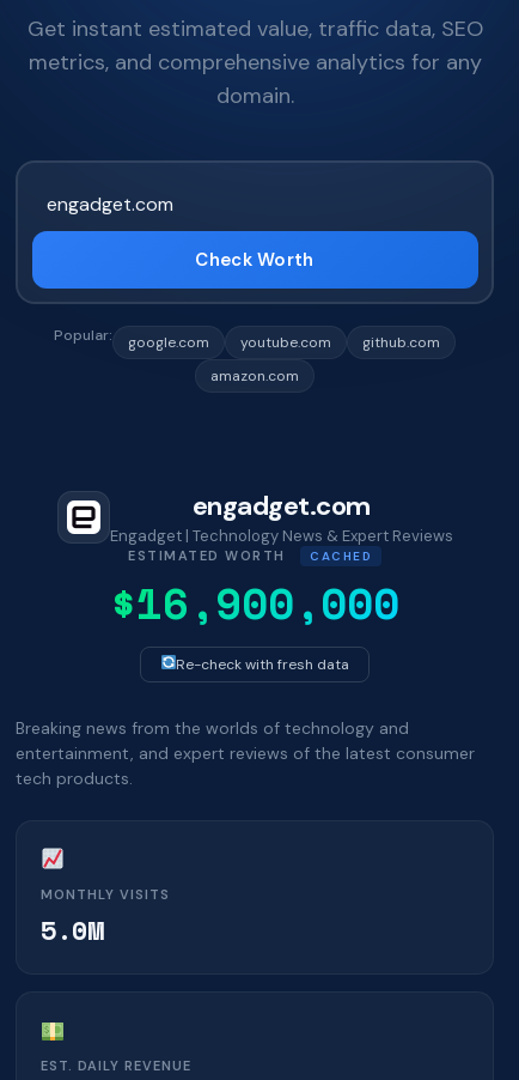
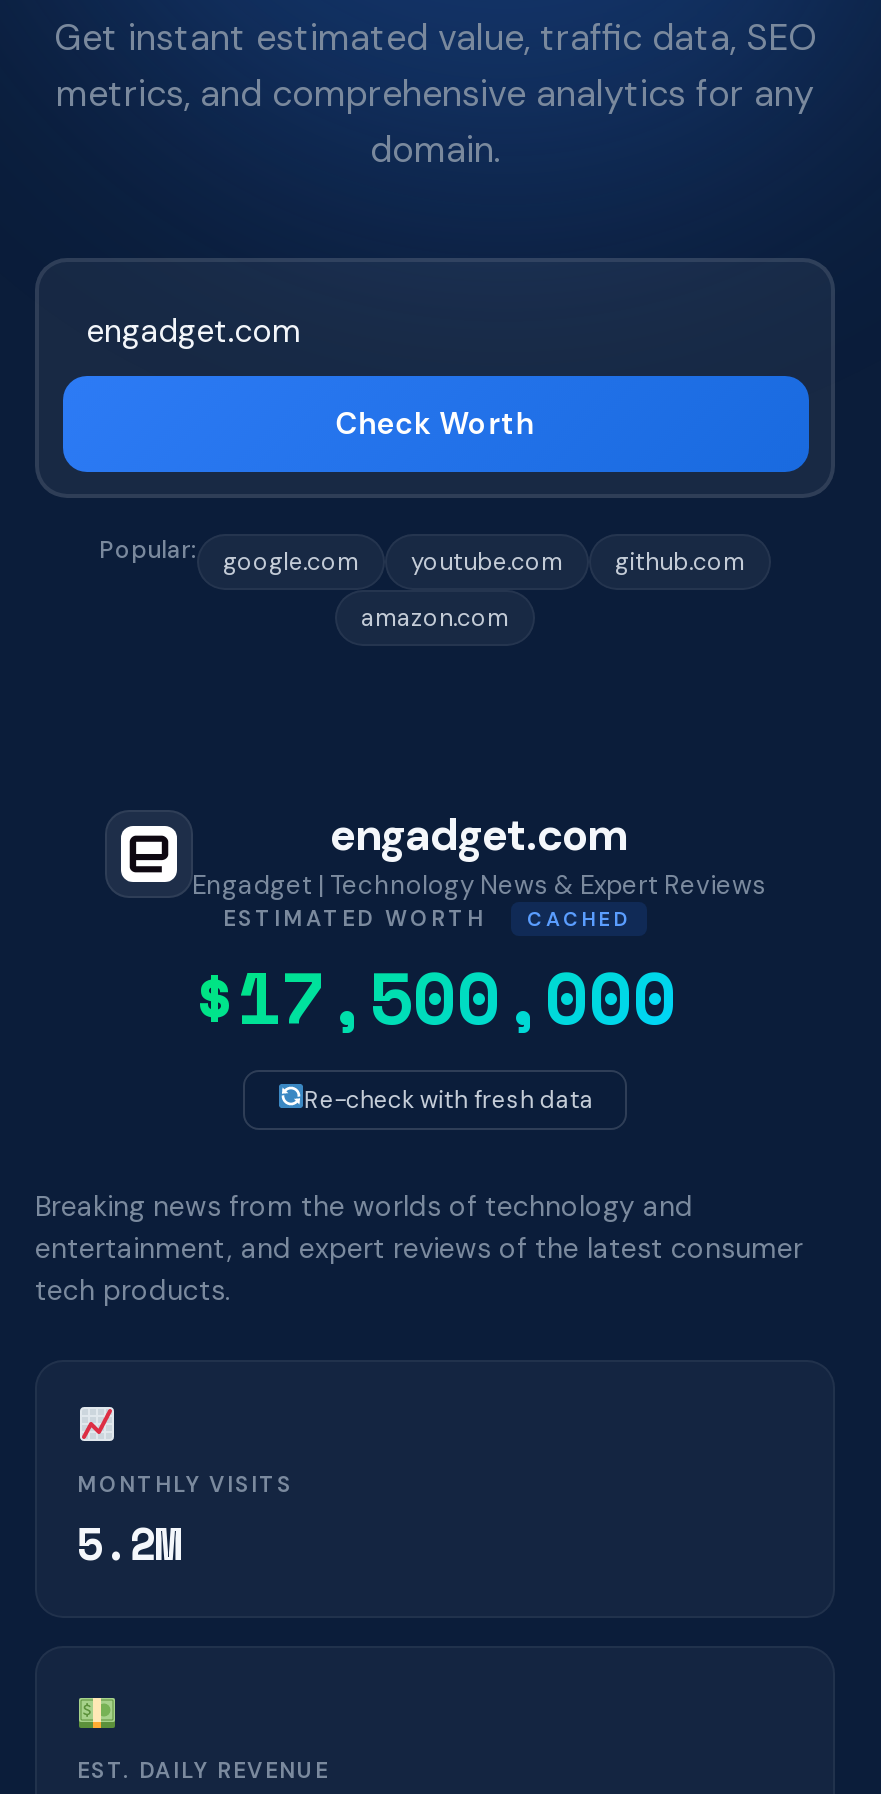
[110,571,399,635] $16,900,000 -> [193,944,677,1050] $17,500,000
[41,910,103,949] 5.0M -> [77,1510,181,1576] 5.2M

